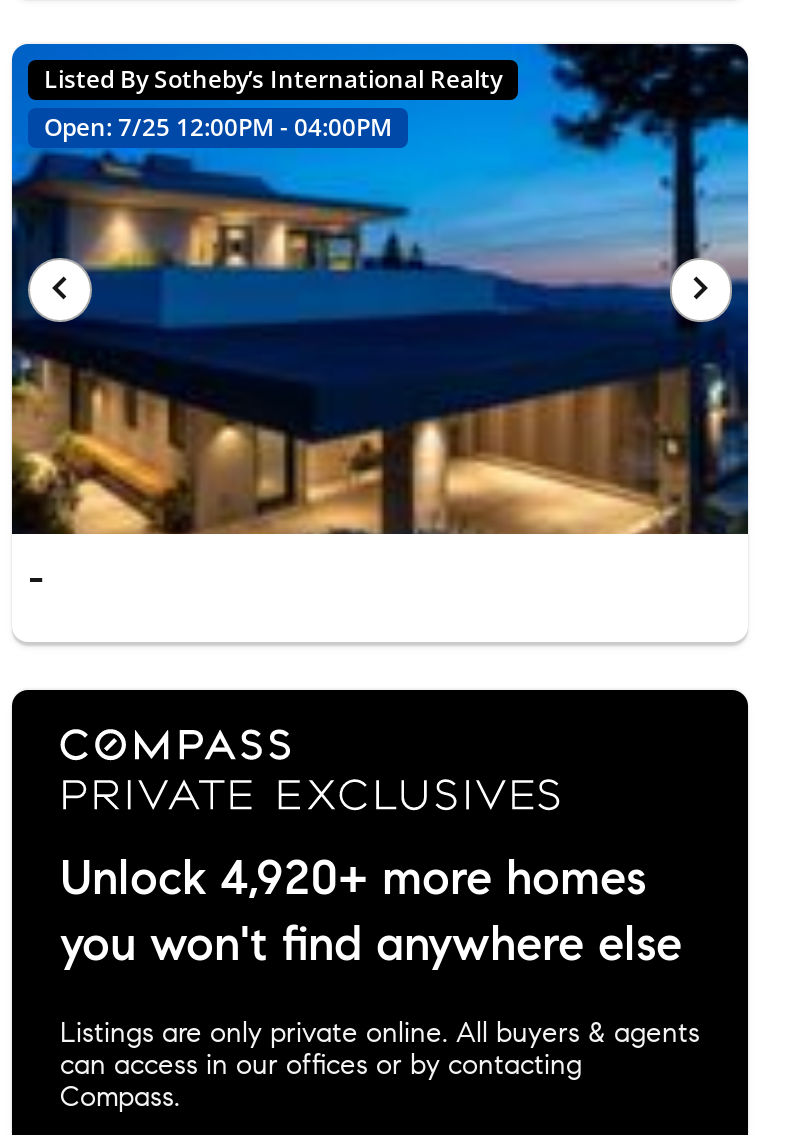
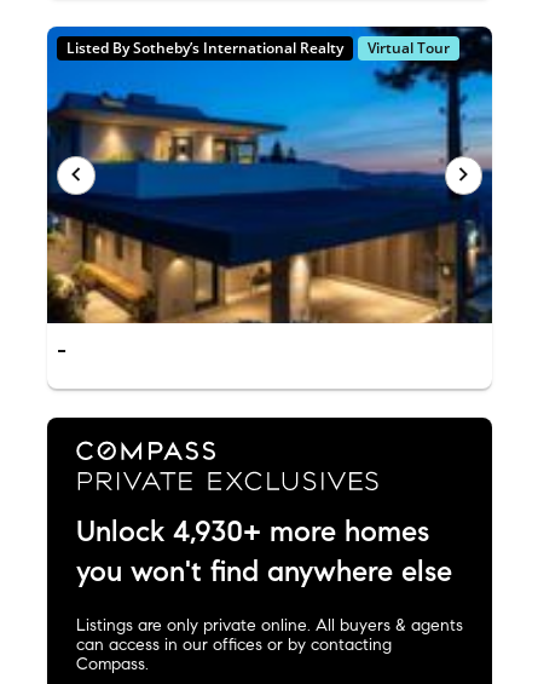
[44,110,392,144] Open: 7/25 12:00PM - 04:00PM -> [368,38,450,58] Virtual Tour
[60,847,646,907] Unlock 4,920+ more homes -> [76,513,429,549] Unlock 4,930+ more homes

